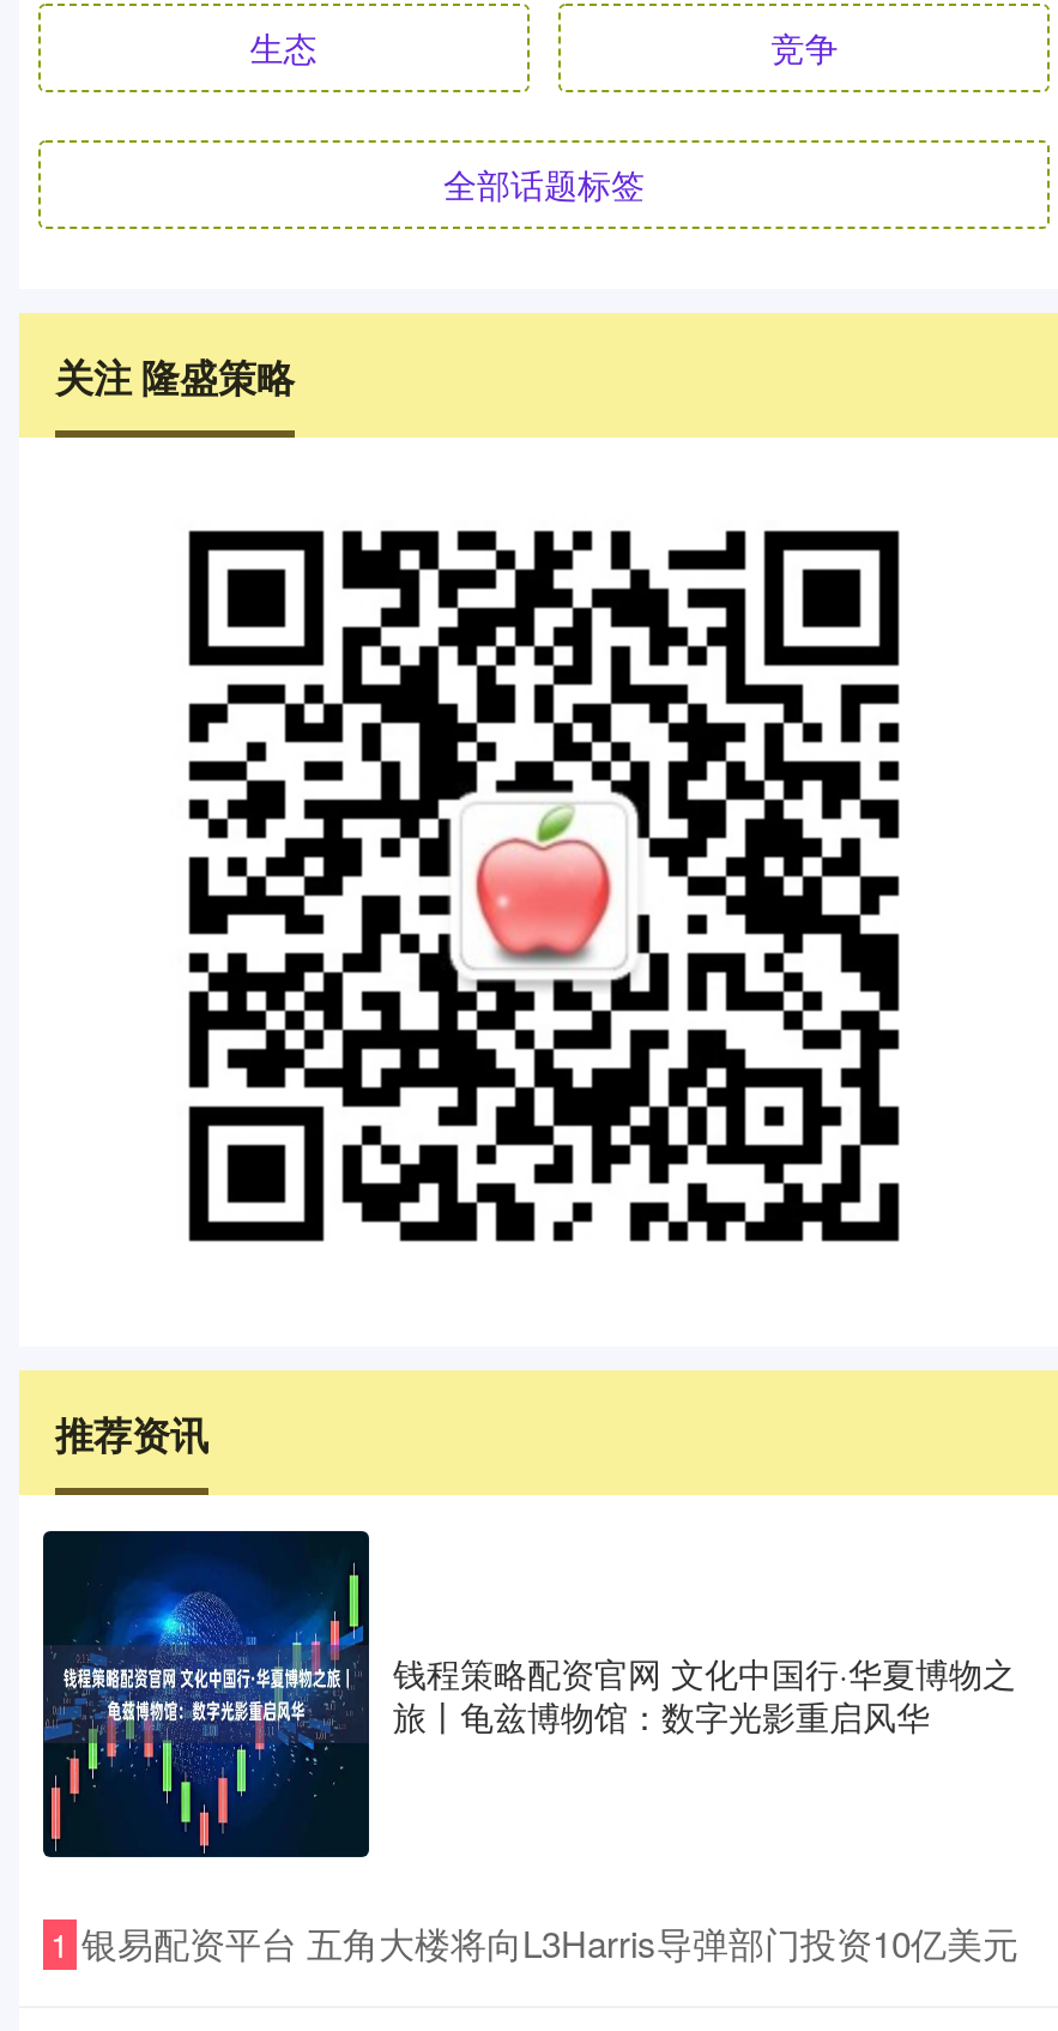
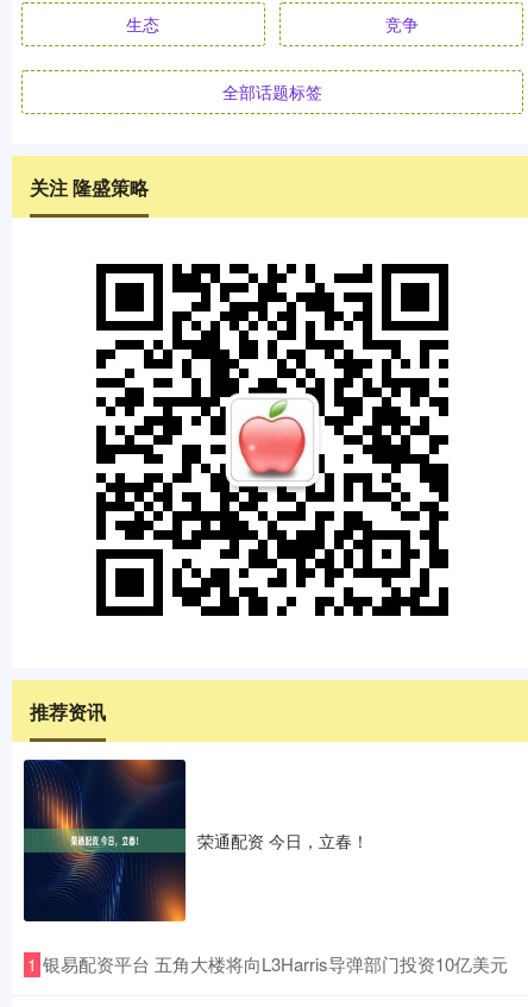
[43,1529,1016,1860] [image] | 钱程策略配资官网 文化中国行·华夏博物之 | 旅丨龟兹博物馆：数字光影重启风华 -> [24,759,369,923] [image] | 荣通配资 今日，立春！

